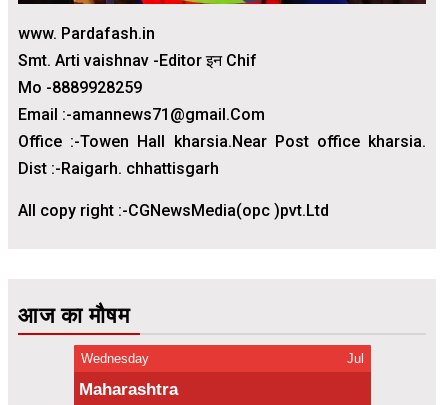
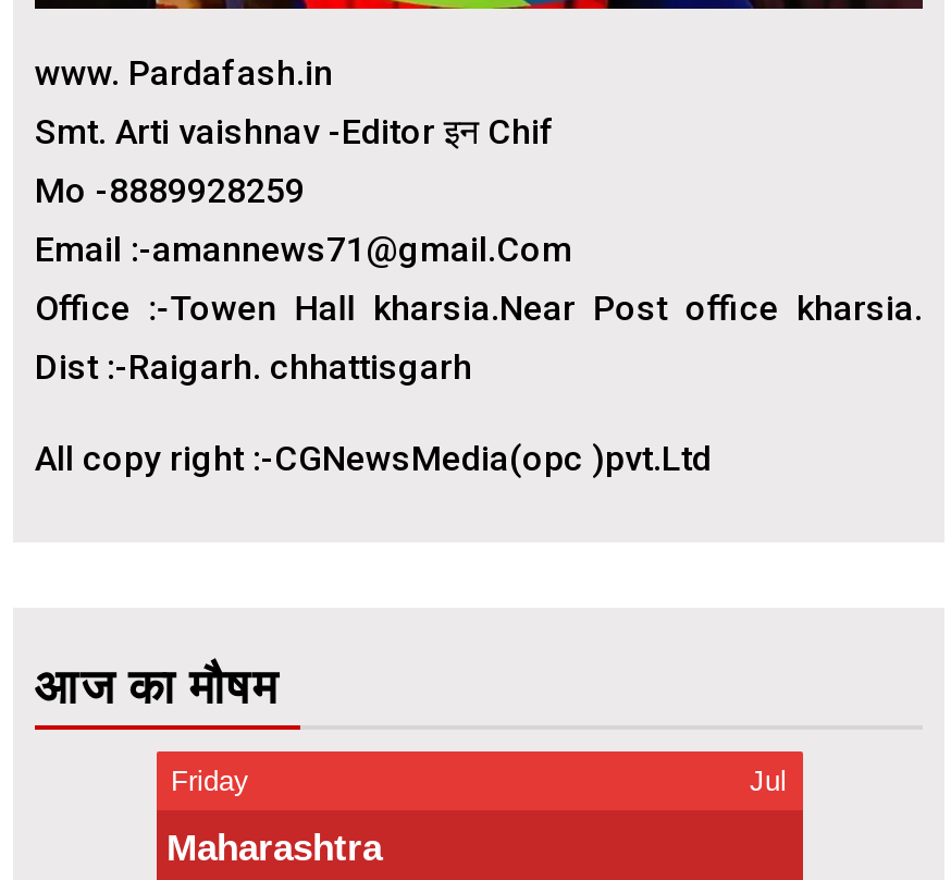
[80,351,148,366] Wednesday -> [171,765,249,798] Friday

